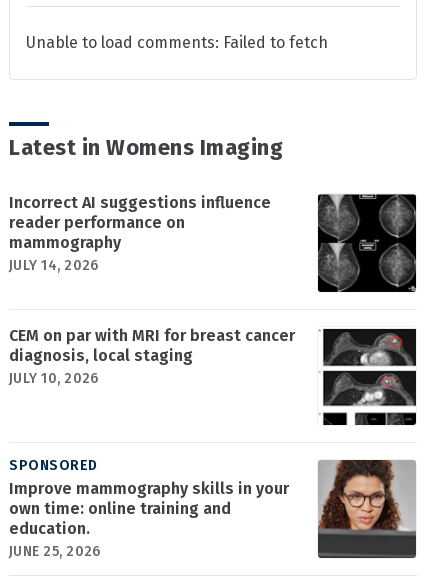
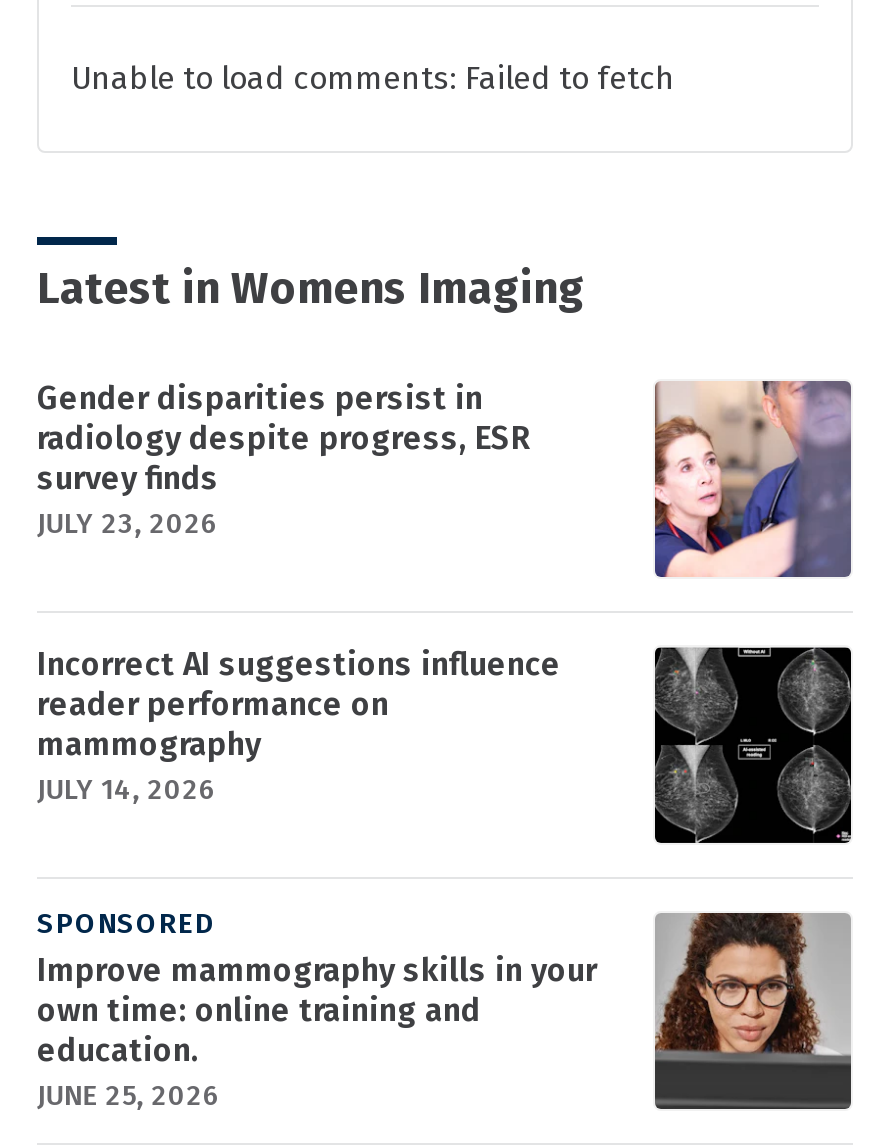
none -> [37,379,531,541] Gender disparities persist in | radiology despite progress, ESR | survey finds | JULY 23, 2026
none -> [653,379,853,579] [image]
moved [9,193,271,274] -> [37,645,561,807]: Incorrect AI suggestions influence | reader performance on | mammography | JULY 14, 2026
[9,326,416,425] [image] | CEM on par with MRI for breast cancer | diagnosis, local staging | JULY 10, 2026 -> none

